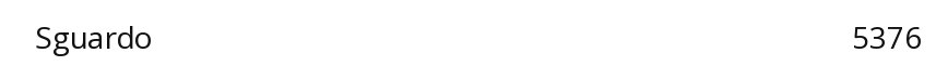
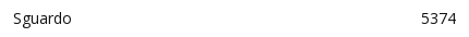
[852,15,922,56] 5376 -> [421,8,456,29] 5374

